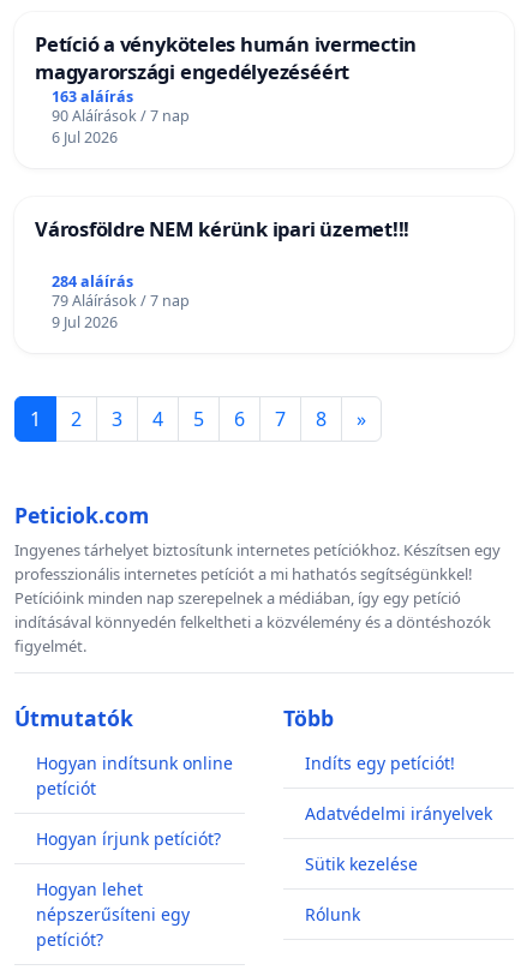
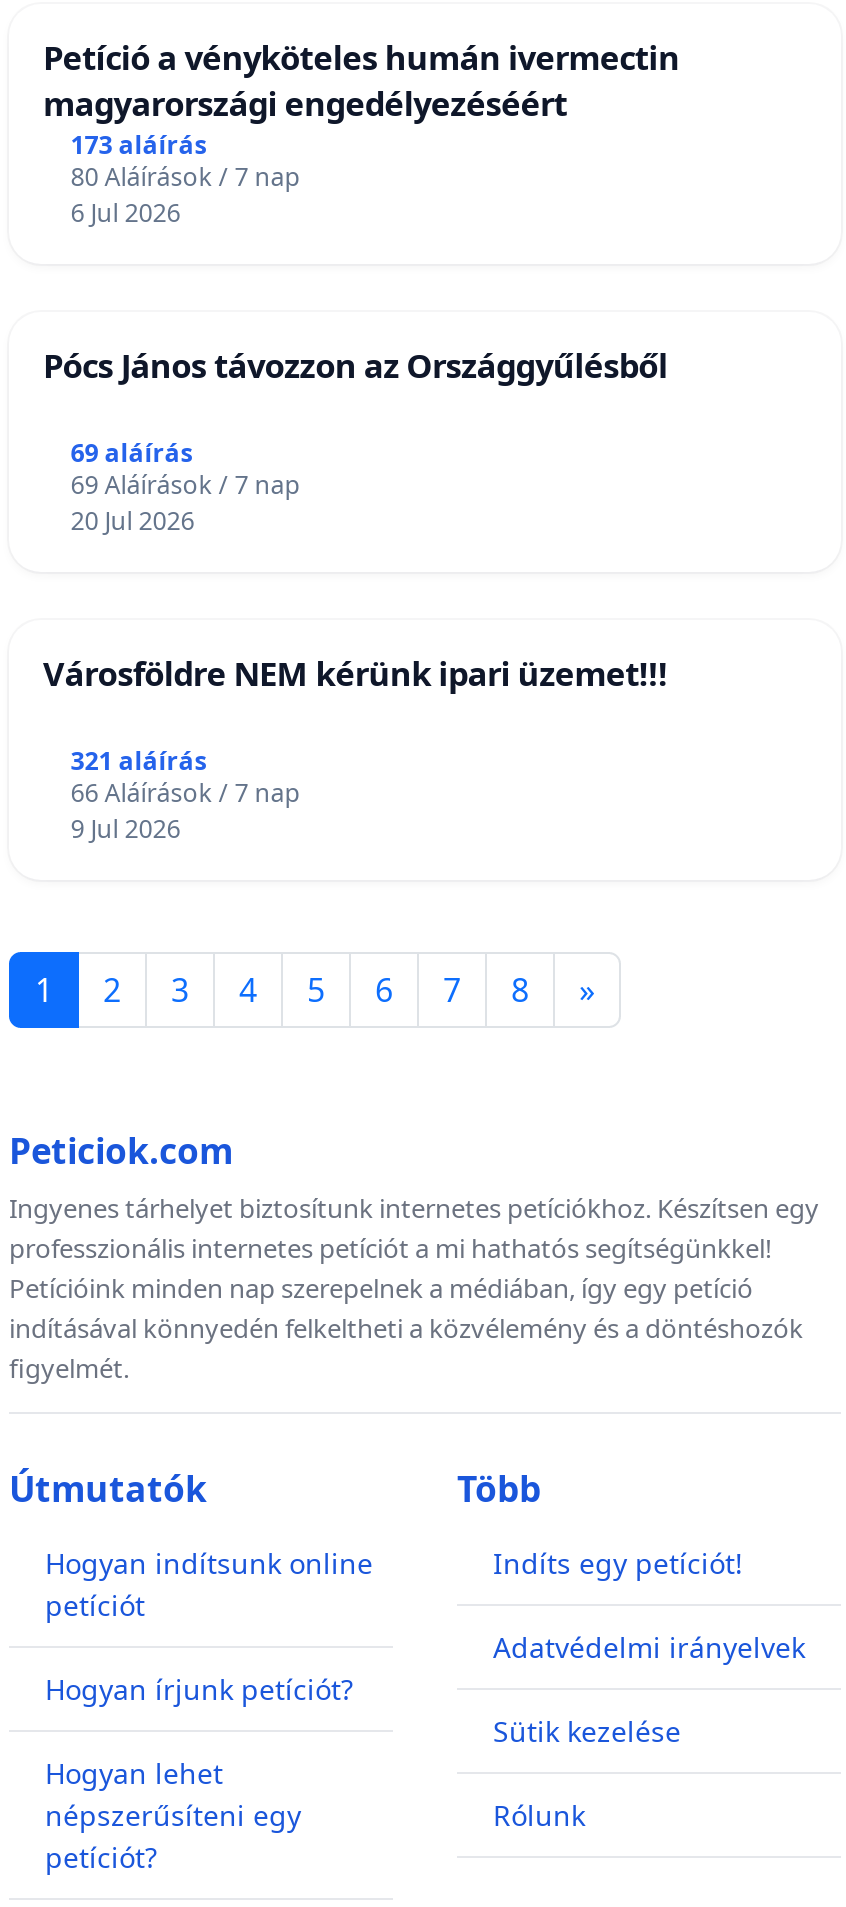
[51,86,133,106] 163 aláírás -> [71,127,207,161] 173 aláírás
[51,105,189,126] 90 Aláírások / 7 nap -> [71,159,301,193] 80 Aláírások / 7 nap
none -> [43,341,667,537] Pócs János távozzon az Országgyűlésből | 69 aláírás | 69 Aláírások / 7 nap | 20 Jul 2026
[51,271,133,291] 284 aláírás -> [71,743,207,777] 321 aláírás
[51,290,189,310] 79 Aláírások / 7 nap -> [71,775,301,809] 66 Aláírások / 7 nap

